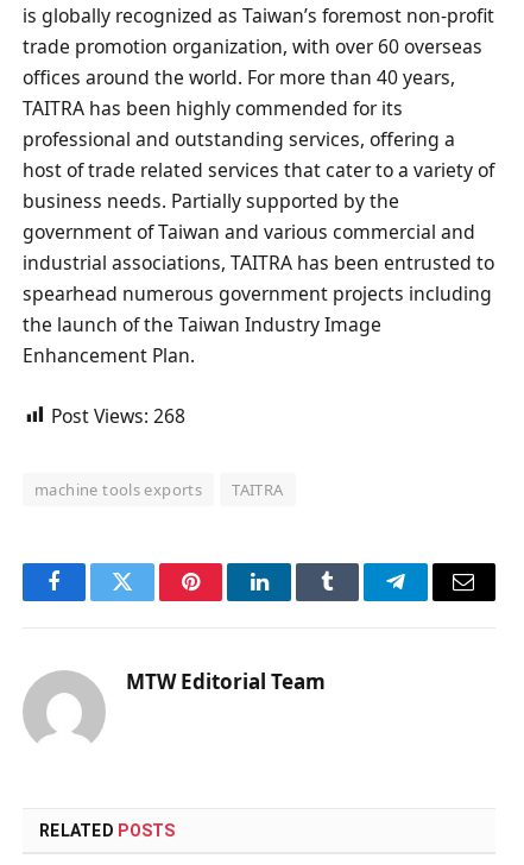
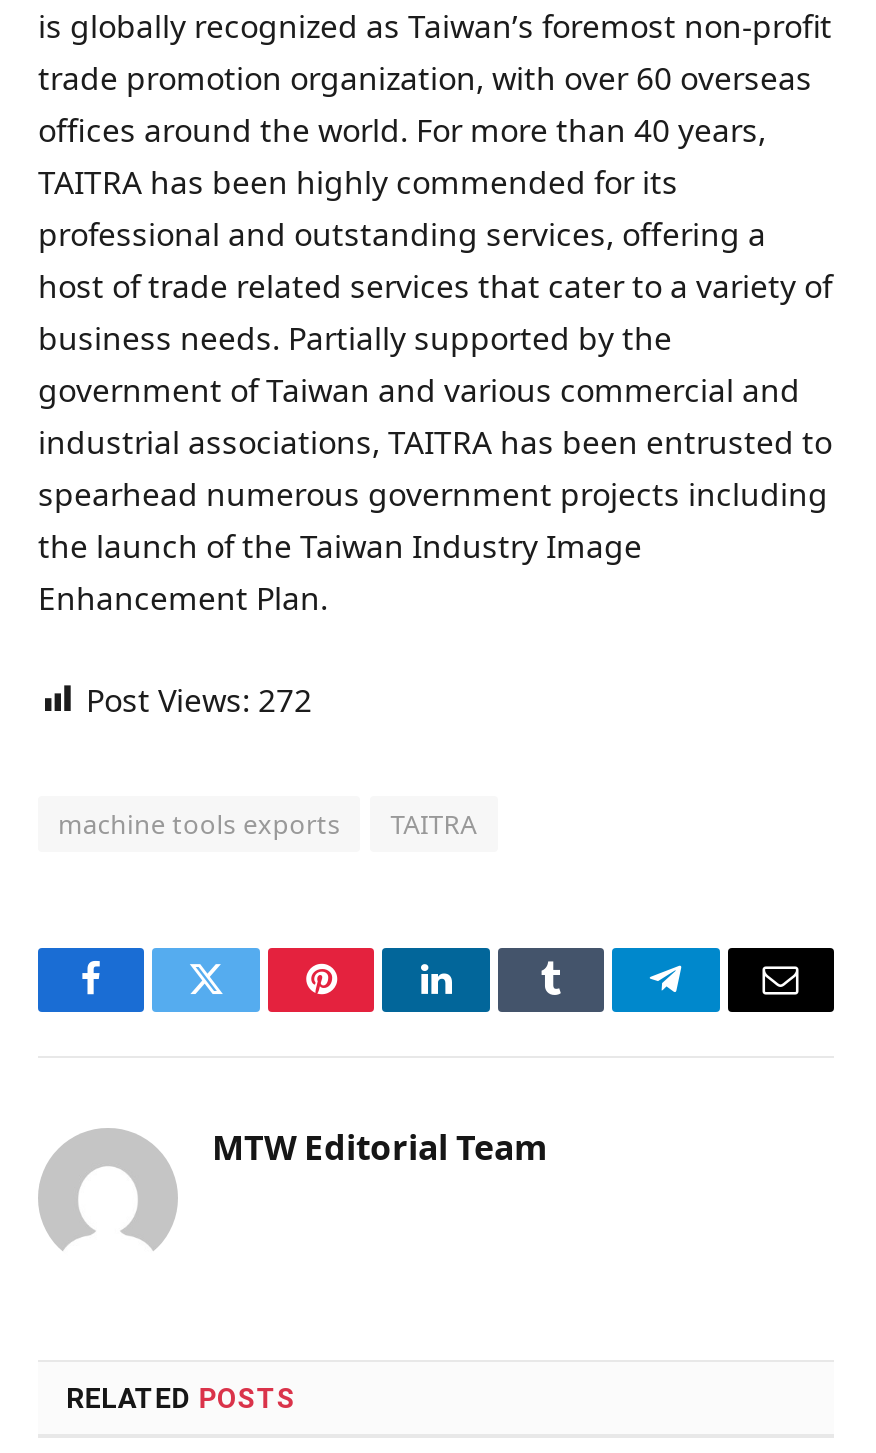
[51,402,185,428] Post Views: 268 -> [86,677,312,721] Post Views: 272

